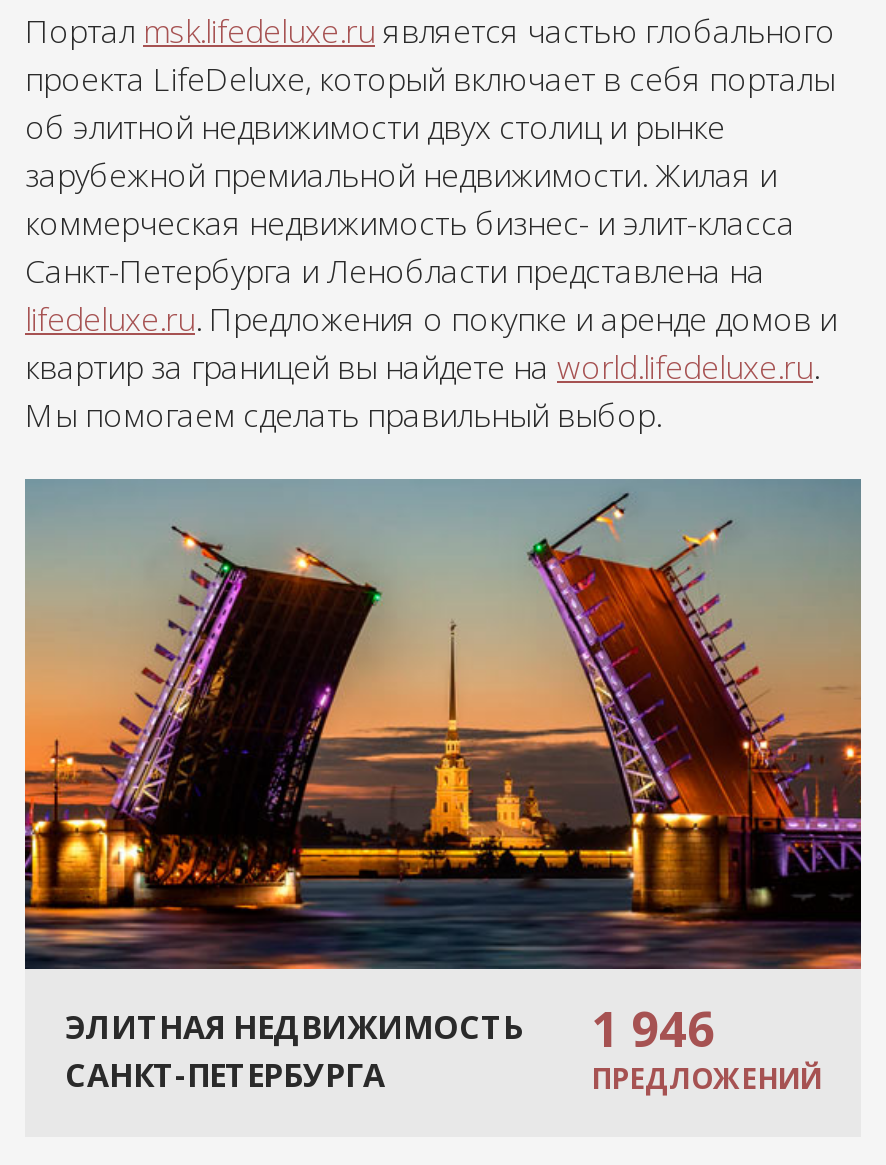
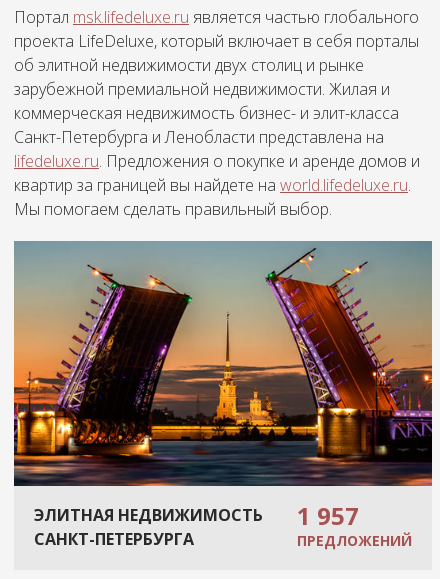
[65,995,715,1061] ЭЛИТНАЯ НЕДВИЖИМОСТЬ 1 946 -> [34,499,359,532] ЭЛИТНАЯ НЕДВИЖИМОСТЬ 1 957

